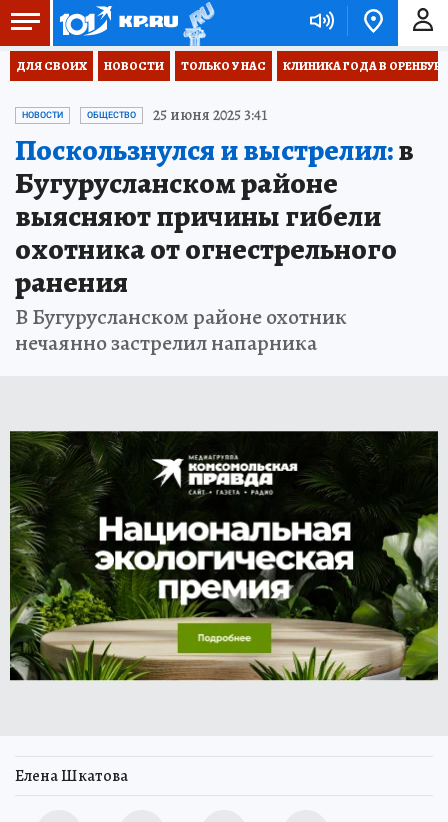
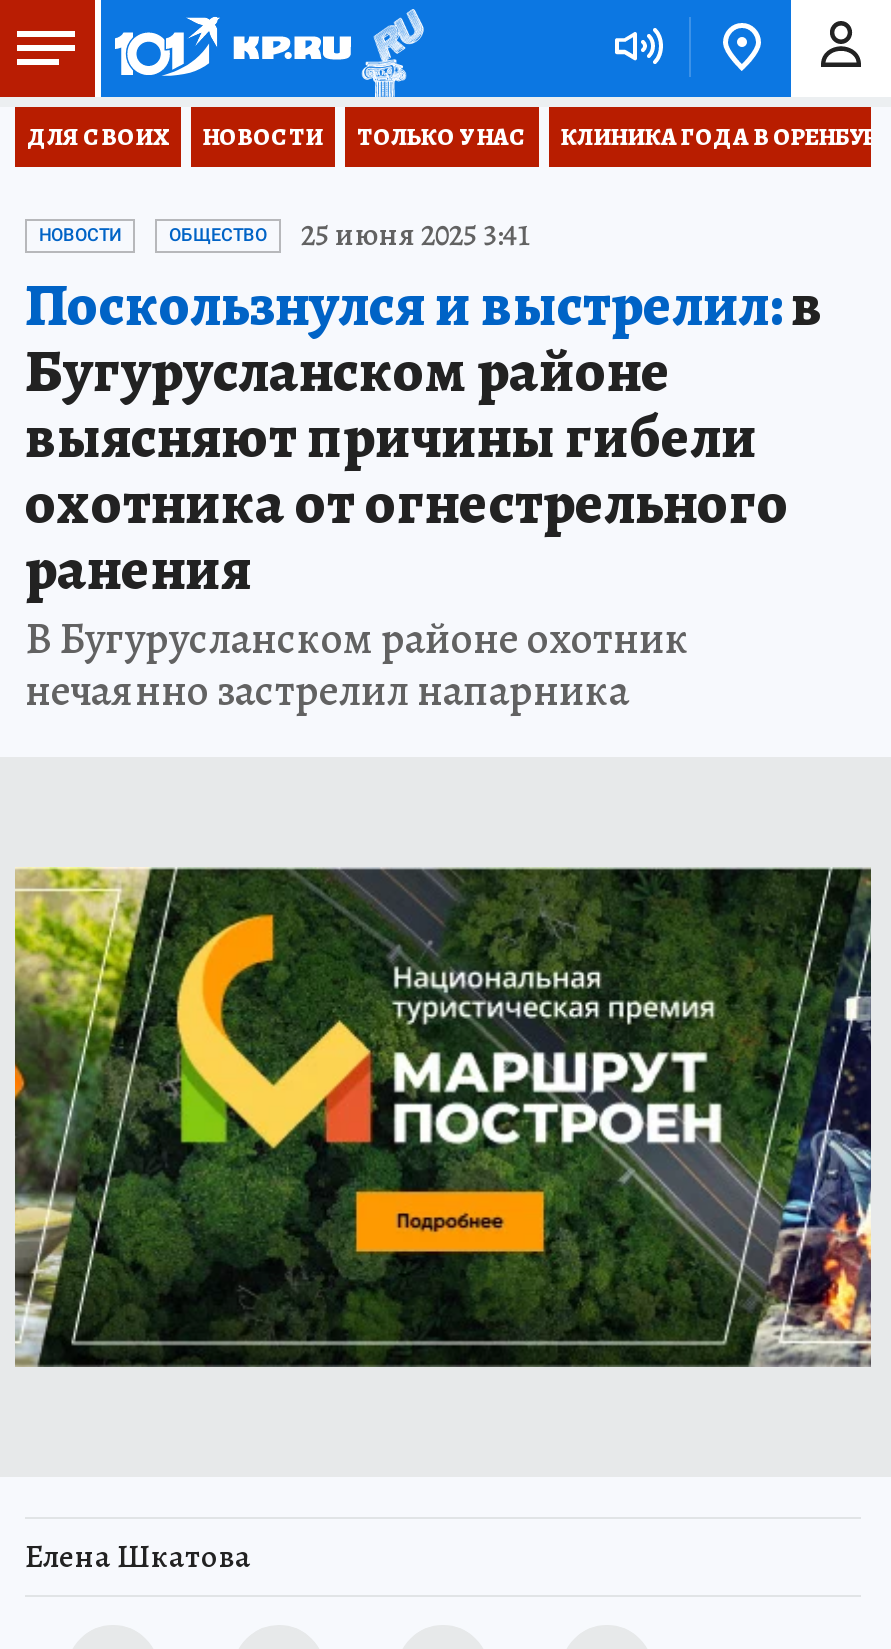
[9,430,439,681] [image] -> [13,867,873,1369] [image]

